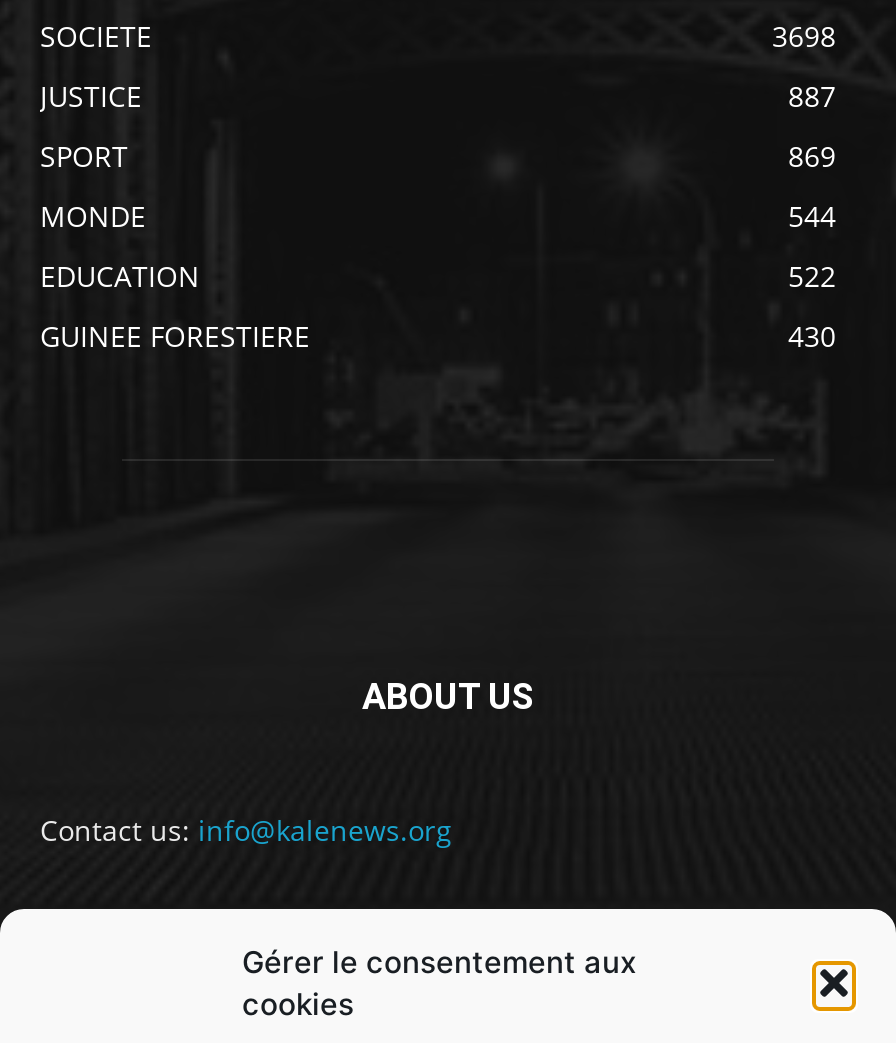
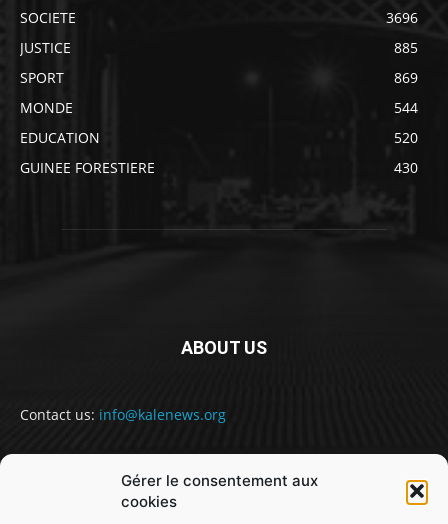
[772,17,836,55] 3698 -> [386,8,418,27] 3696
[788,77,836,115] 887 -> [394,38,418,57] 885
[788,257,836,295] 522 -> [394,128,418,147] 520

